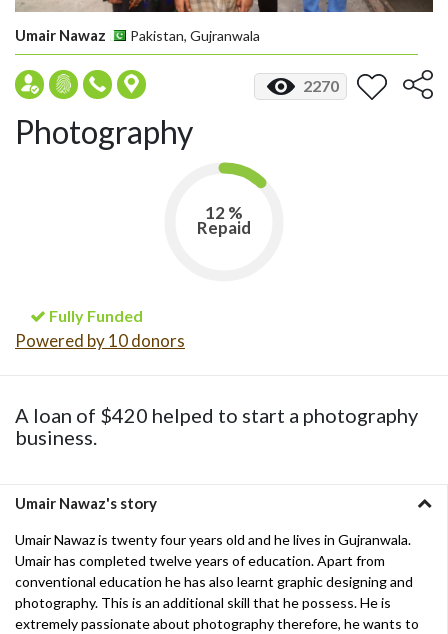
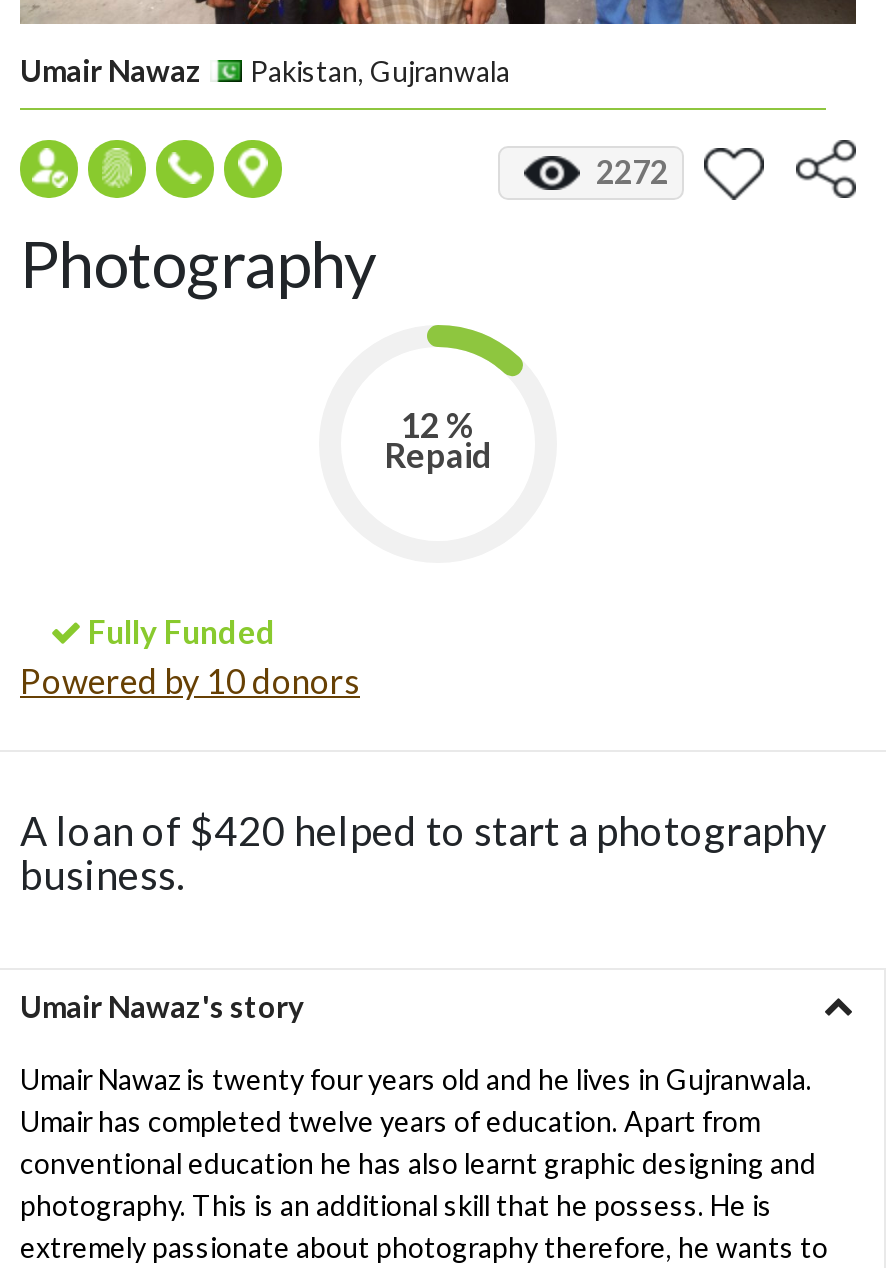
[303,76,339,95] 2270 -> [596,152,668,190] 2272

